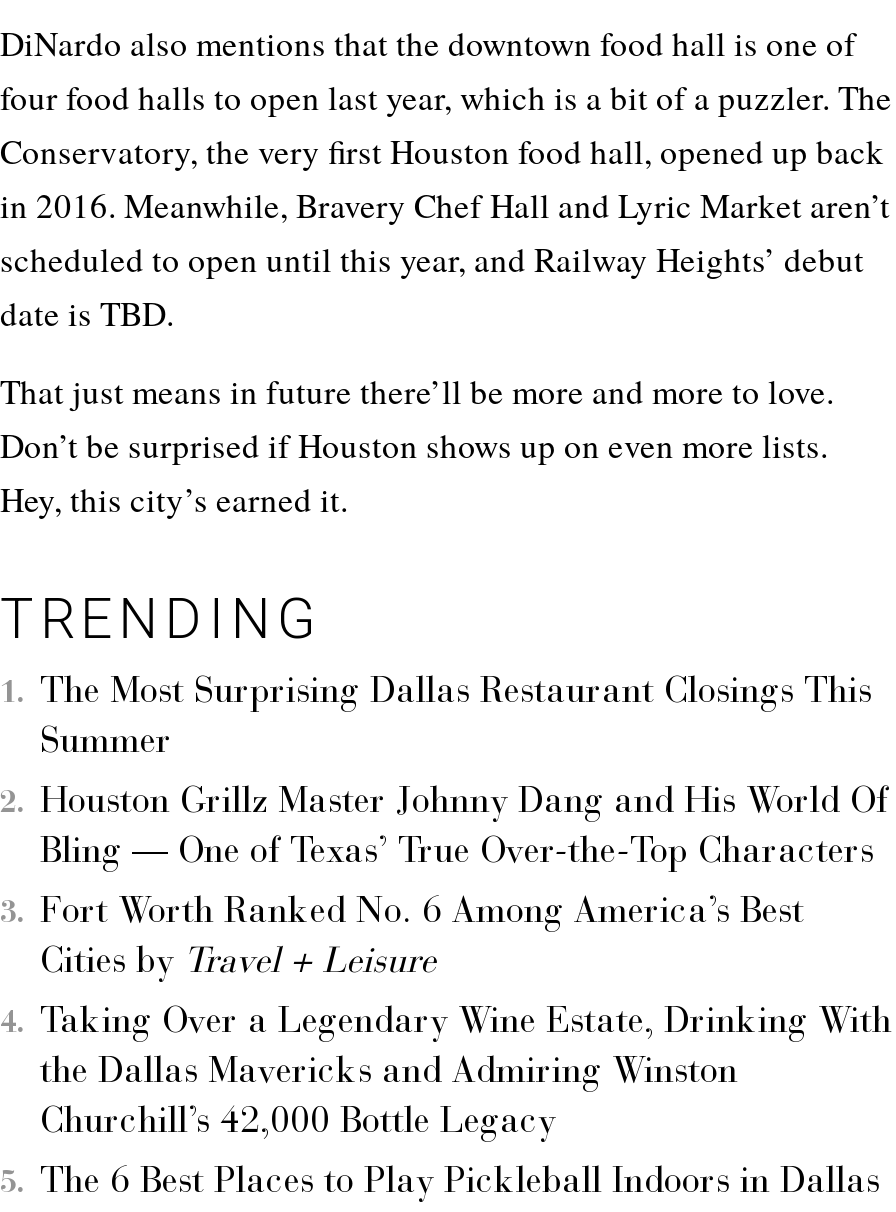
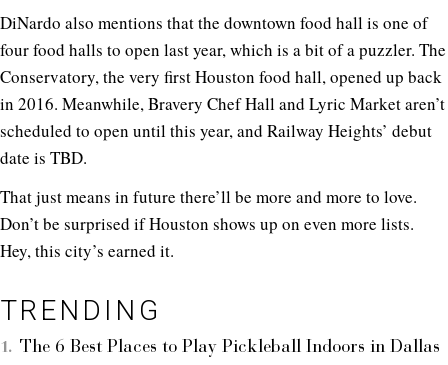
[40,676,892,1142] The Most Surprising Dallas Restaurant Closings This | Summer | Houston Grillz Master Johnny Dang and His World Of | Bling — One of Texas’ True Over-the-Top Characters | Fort Worth Ranked No. 6 Among America’s Best | Cities by Travel + Leisure | Taking Over a Legendary Wine Estate, Drinking With | the Dallas Mavericks and Admiring Winston | Churchill’s 42,000 Bottle Legacy -> none

